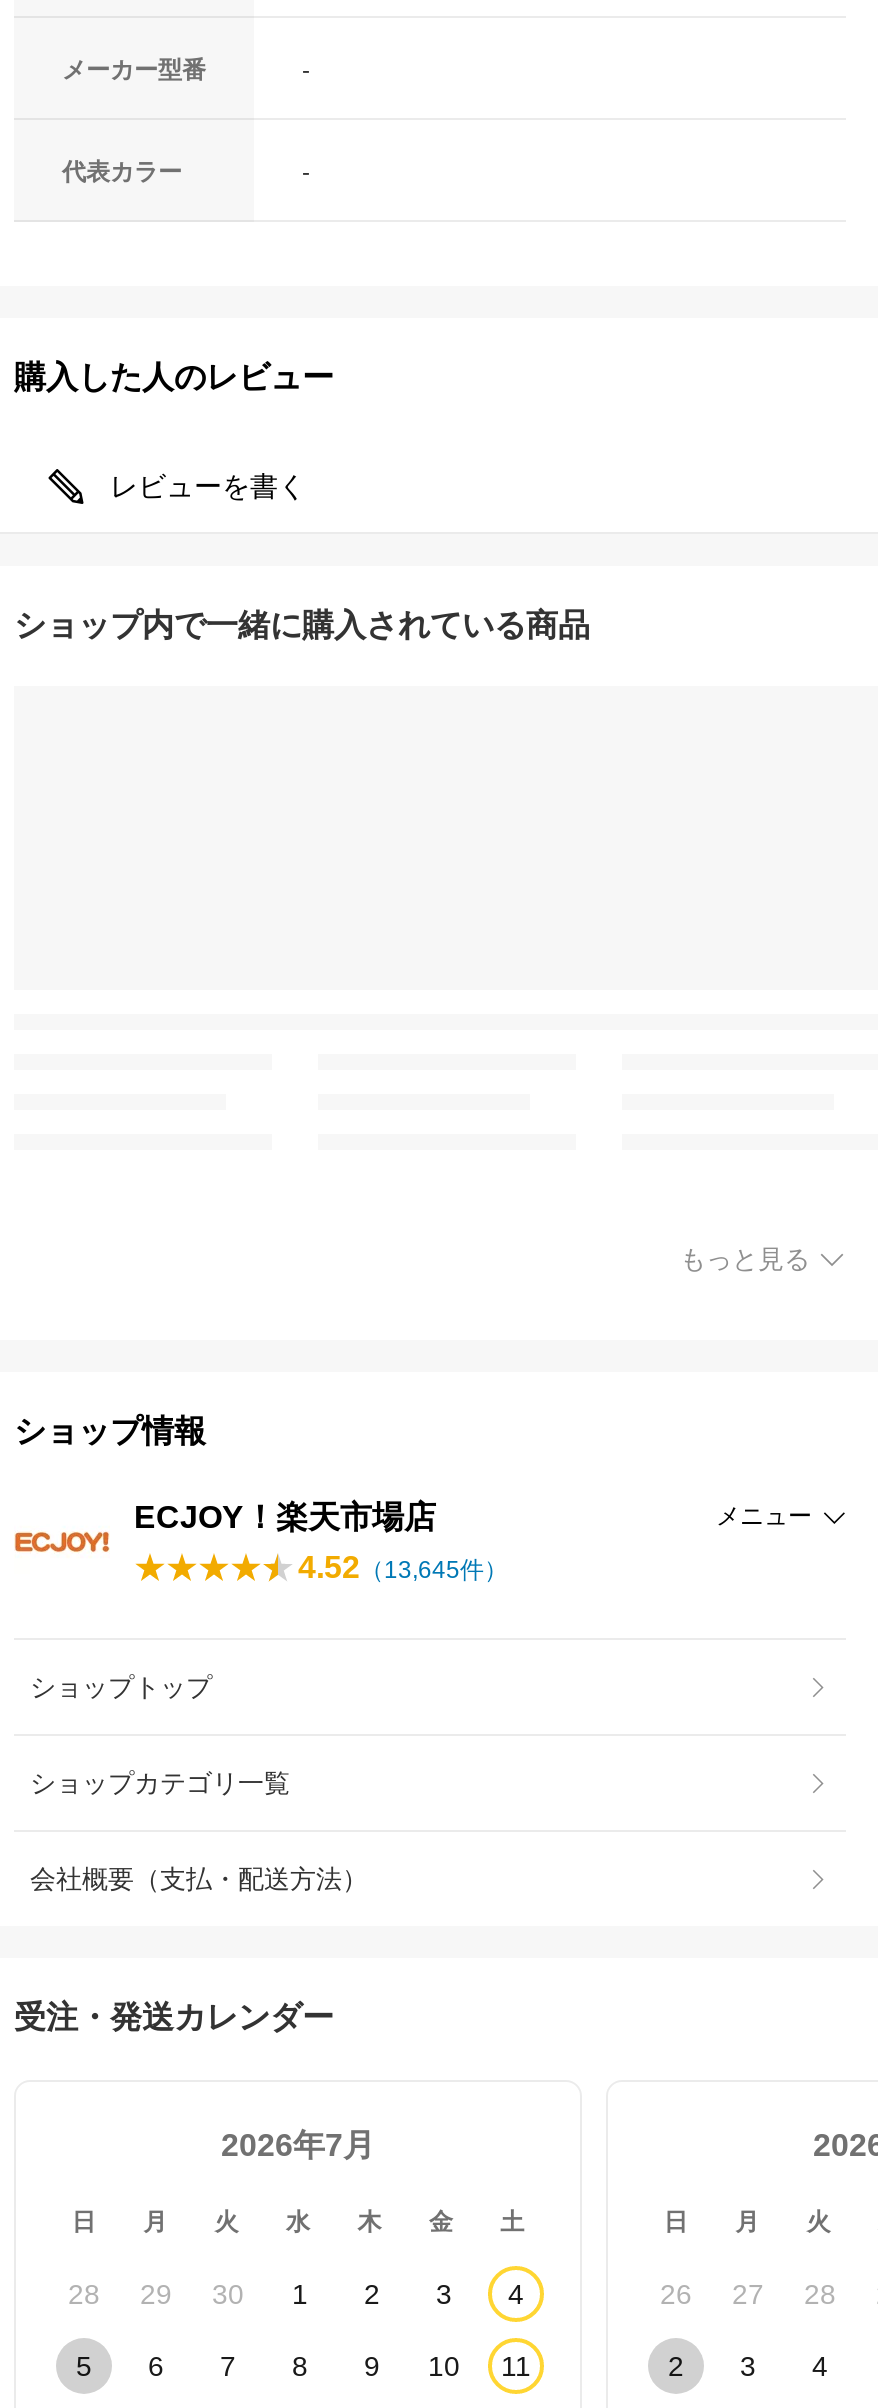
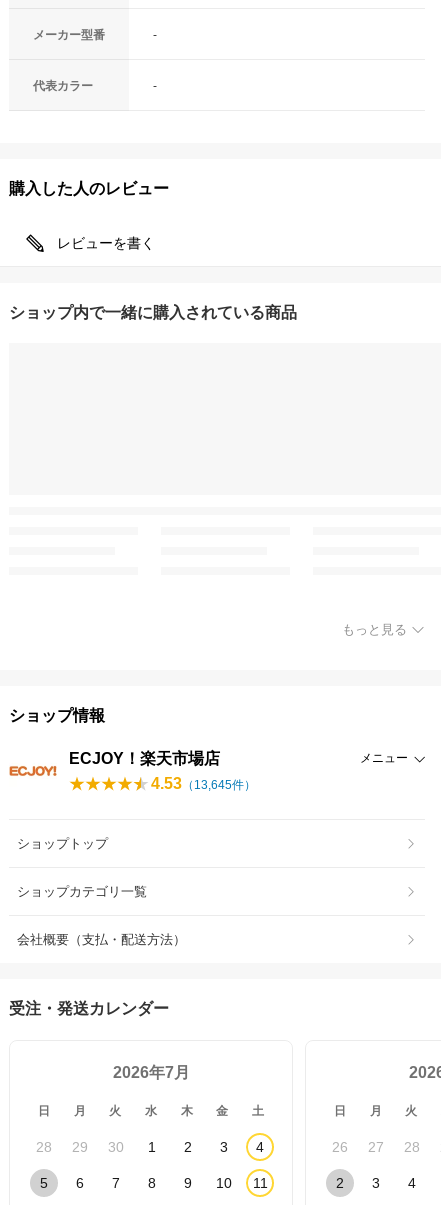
[298,1550,508,1584] 4.52（13,645件） -> [151,775,256,792] 4.53（13,645件）

